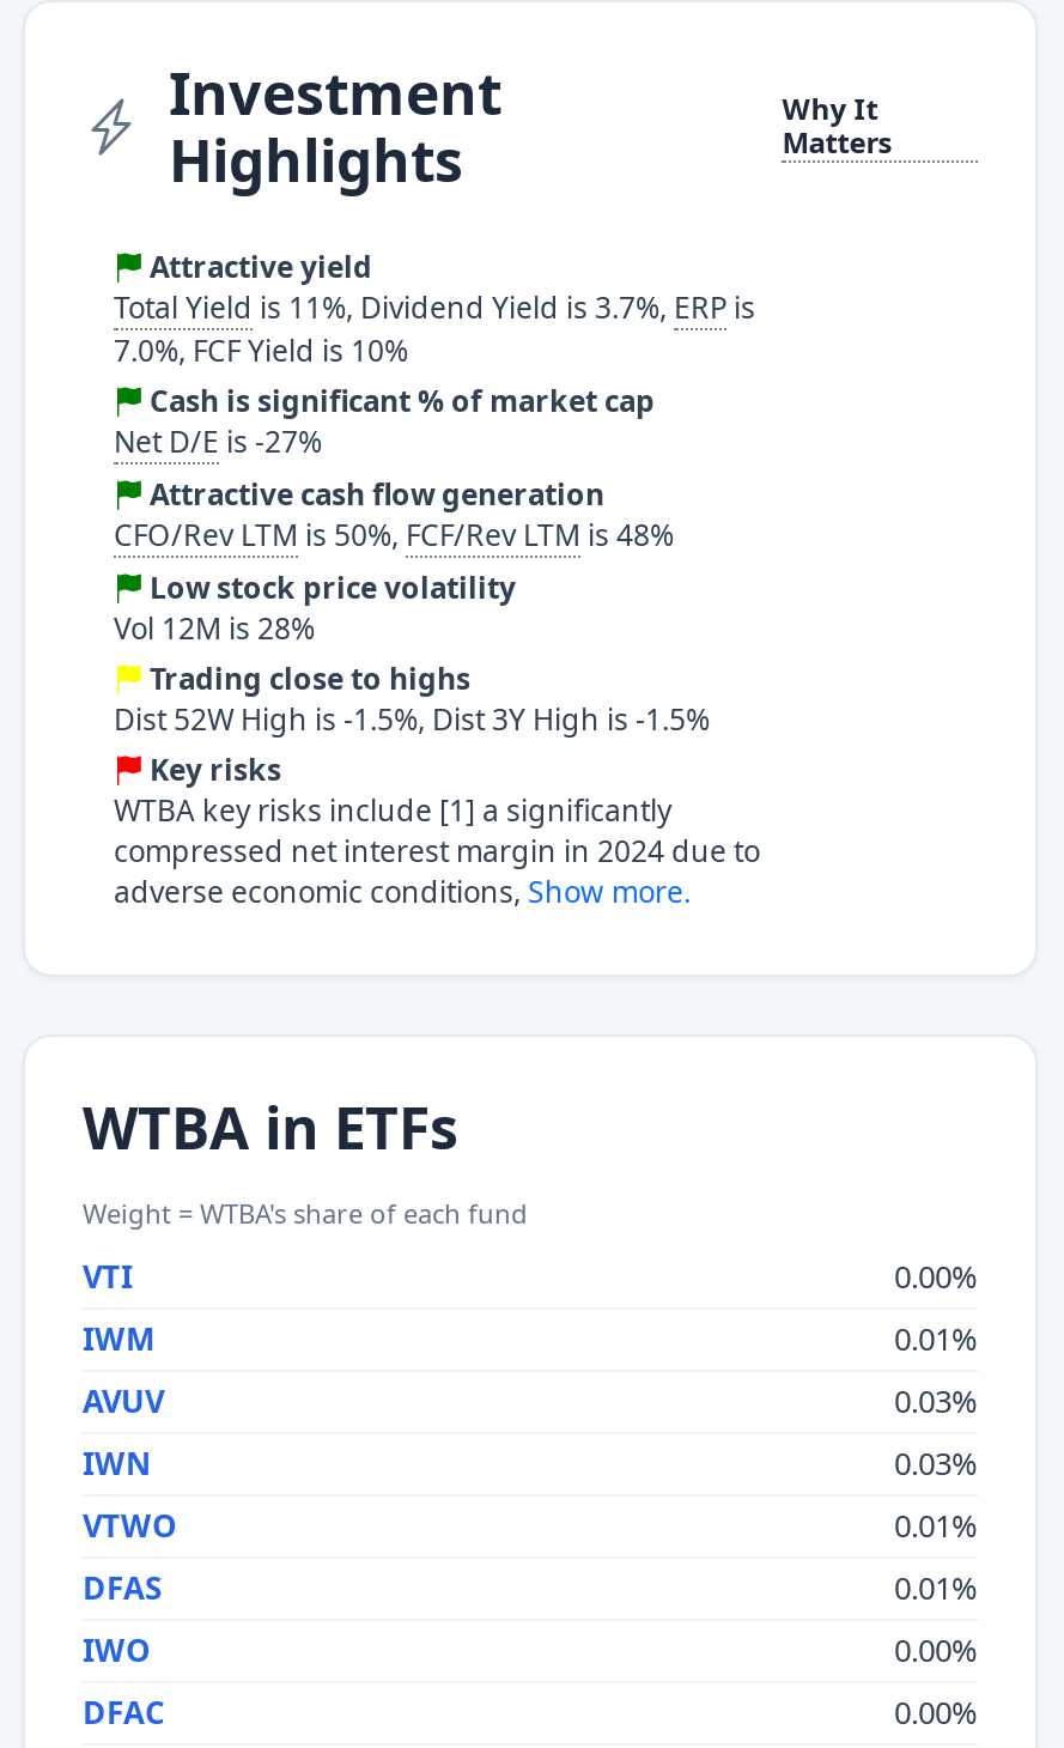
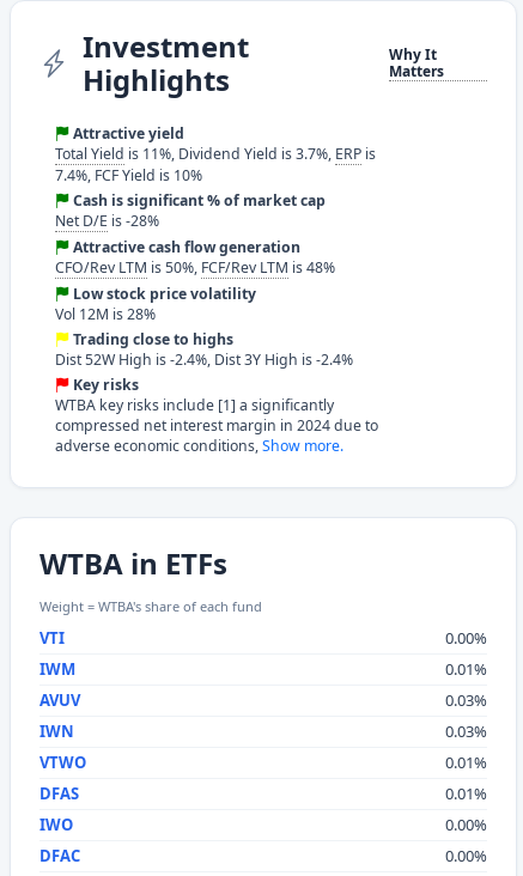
[114,330,408,371] 7.0%, FCF Yield is 10% -> [55,165,202,185] 7.4%, FCF Yield is 10%
[114,421,322,462] Net D/E is -27% -> [55,211,159,231] Net D/E is -28%
[114,699,710,740] Dist 52W High is -1.5%, Dist 3Y High is -1.5% -> [55,349,353,370] Dist 52W High is -2.4%, Dist 3Y High is -2.4%

